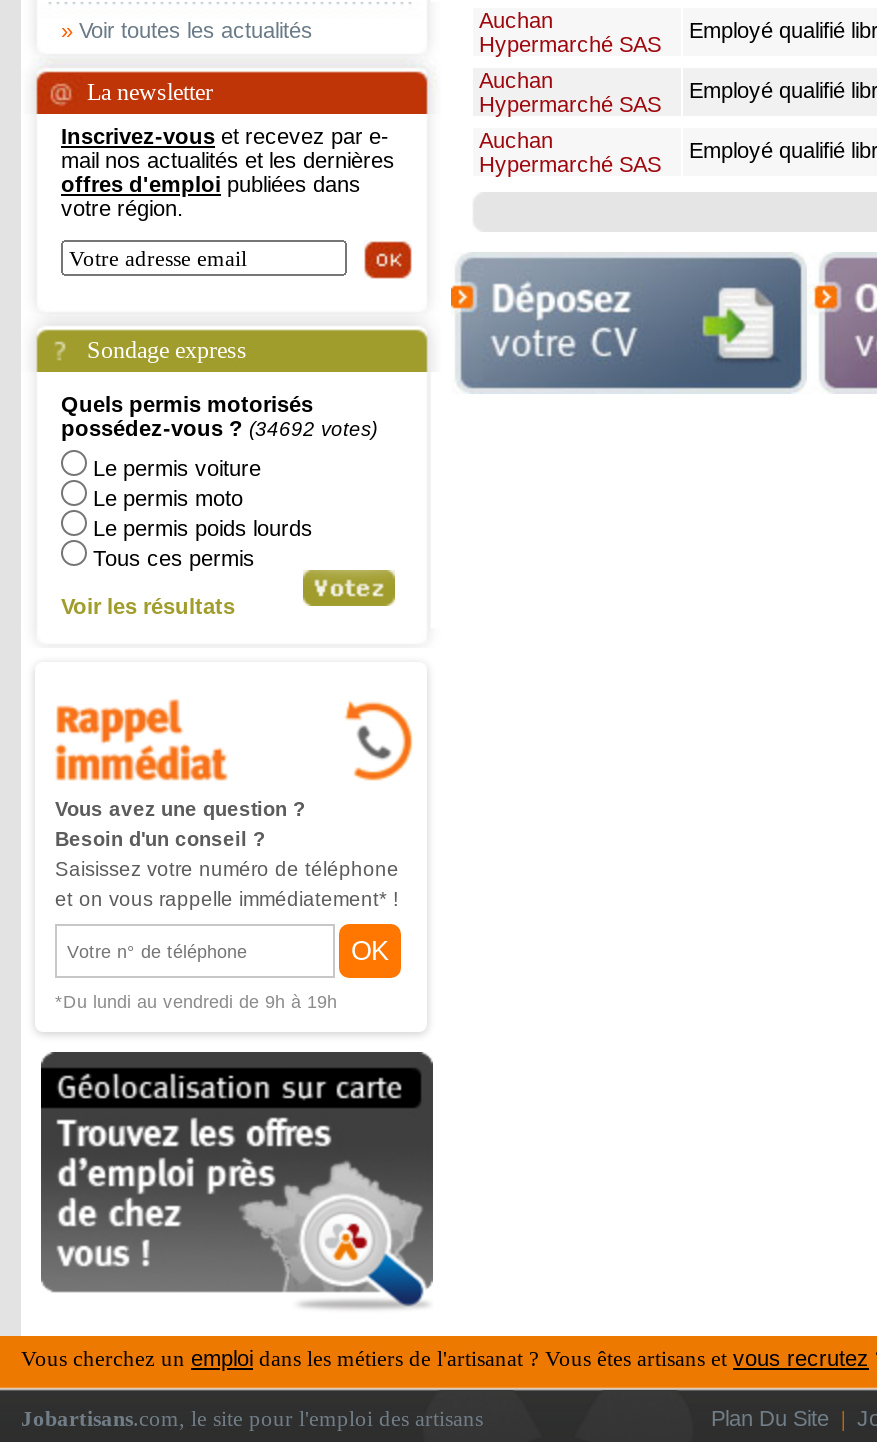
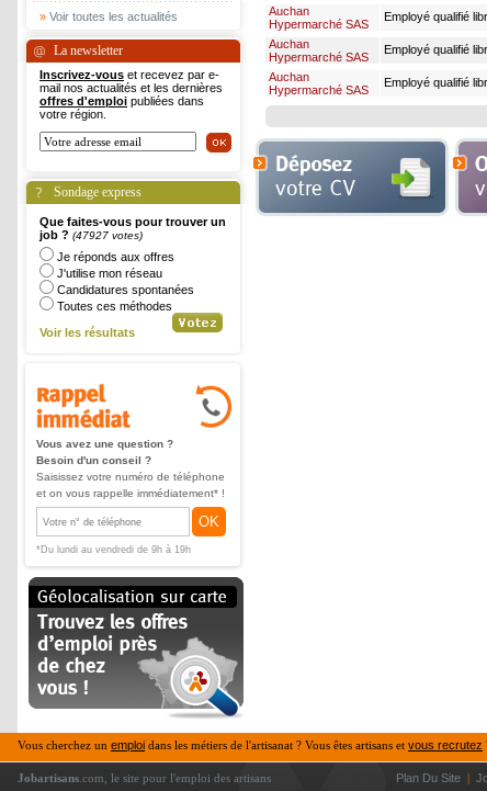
[61,392,377,440] Quels permis motorisés | possédez-vous ? (34692 votes) -> [39,215,226,241] Que faites-vous pour trouver un | job ? (47927 votes)
[93,456,313,570] Le permis voiture | Le permis moto | Le permis poids lourds | Tous ces permis -> [57,250,194,313] Je réponds aux offres | J'utilise mon réseau | Candidatures spontanées | Toutes ces méthodes

